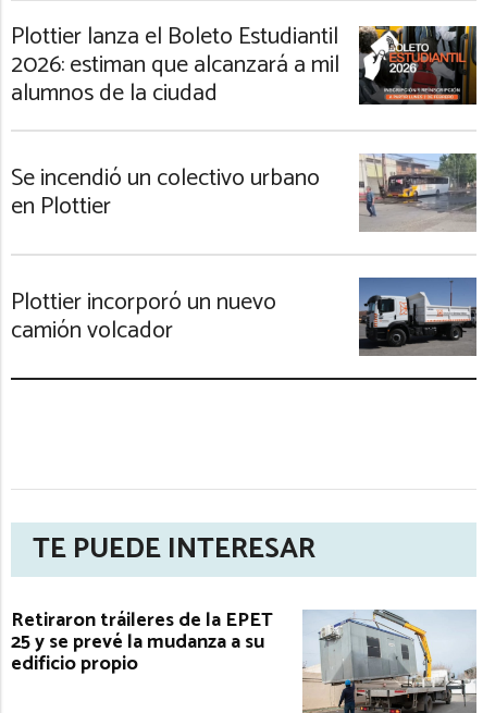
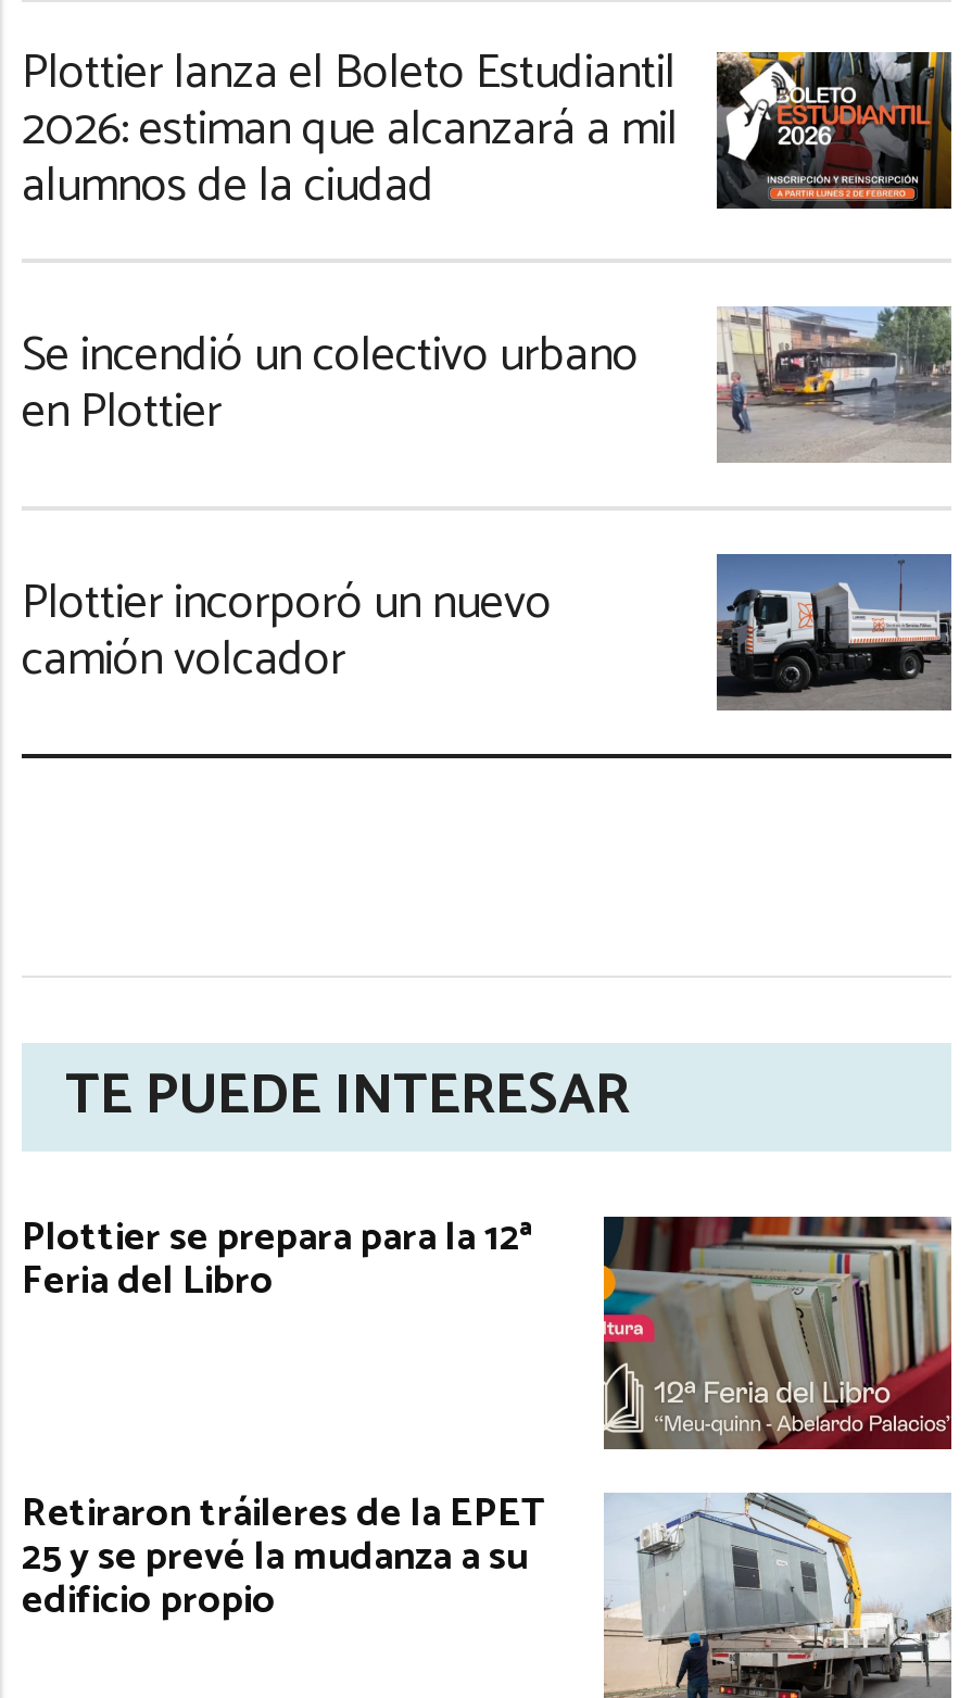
none -> [22,1206,954,1454] [image] | Plottier se prepara para la 12ª | Feria del Libro

